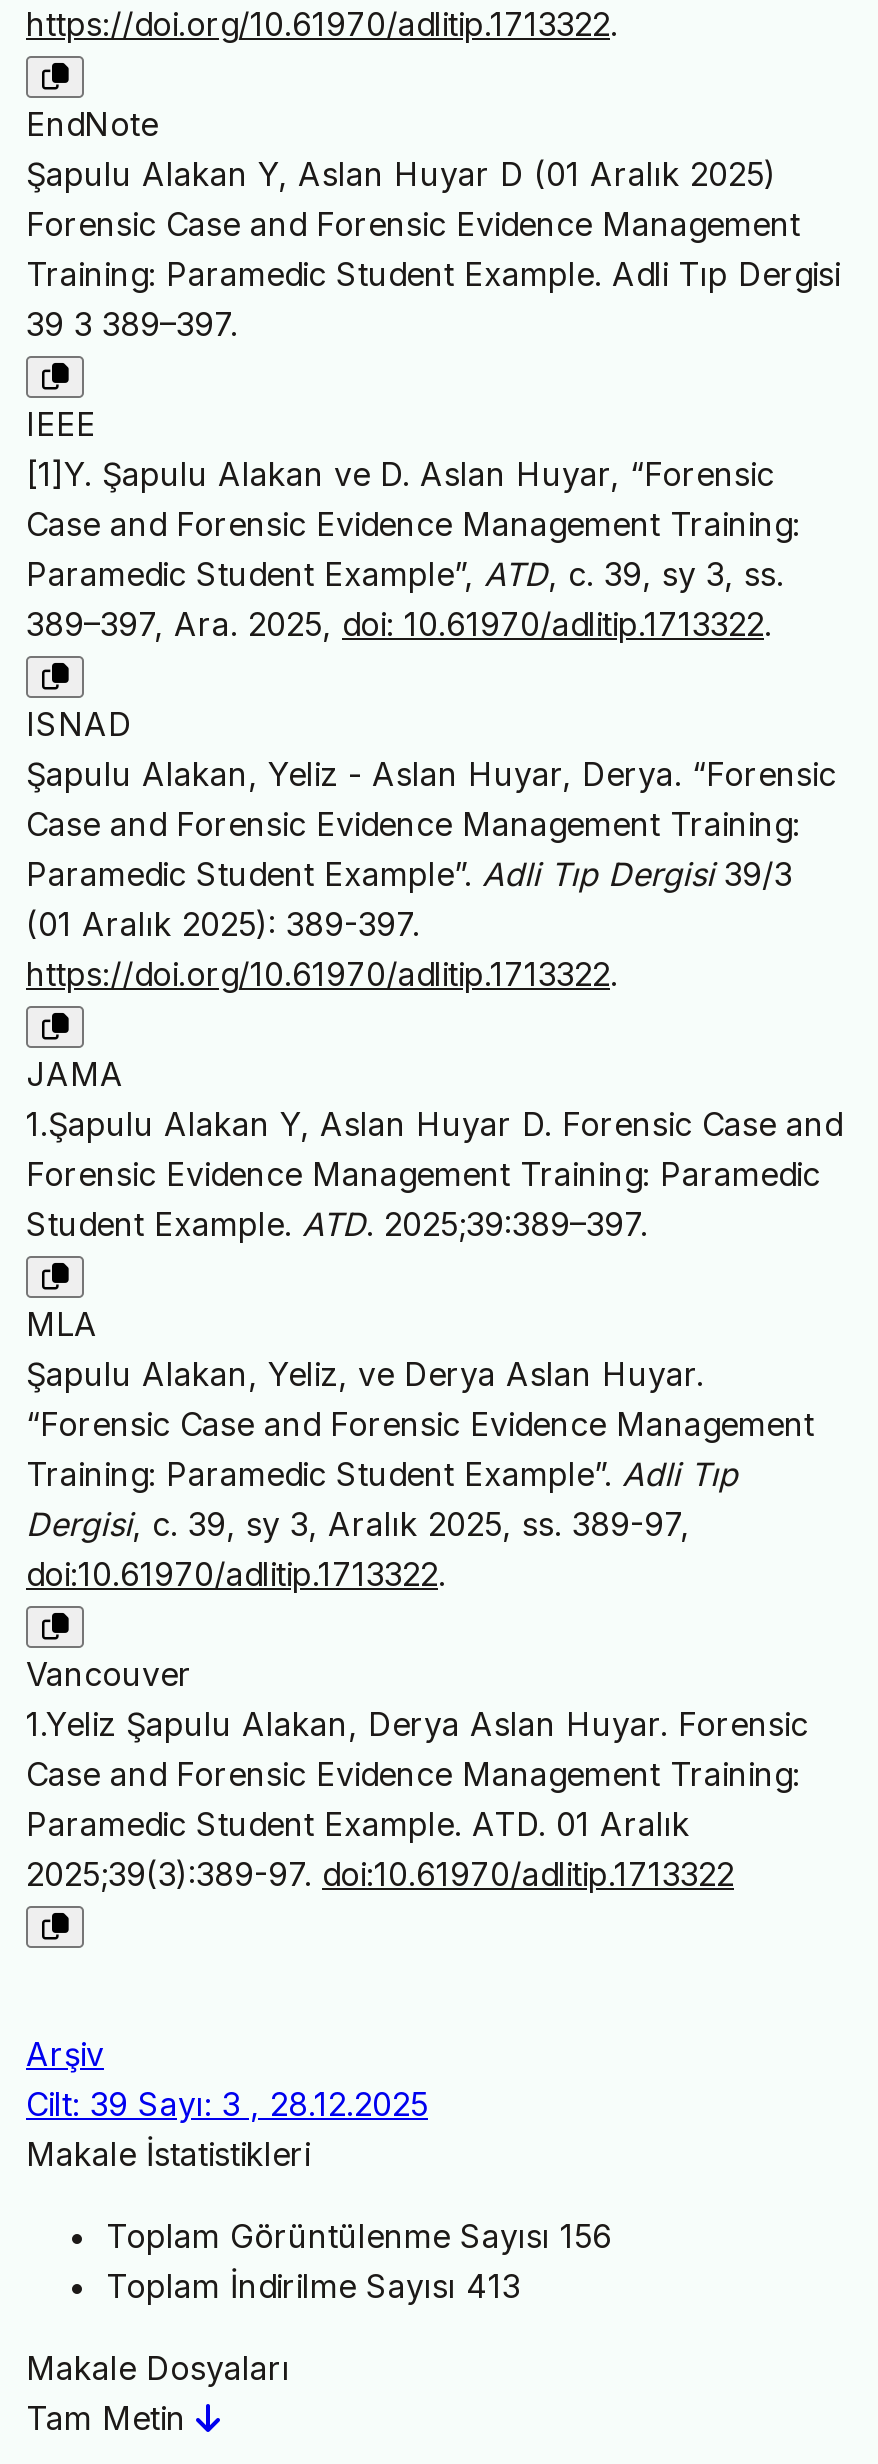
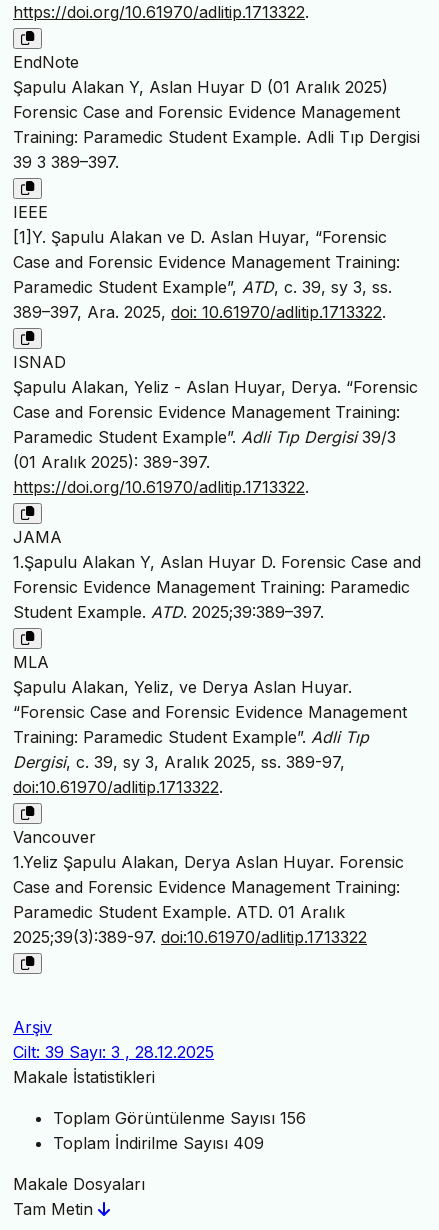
[106,2266,520,2306] Toplam İndirilme Sayısı 413 -> [53,1133,264,1153] Toplam İndirilme Sayısı 409

